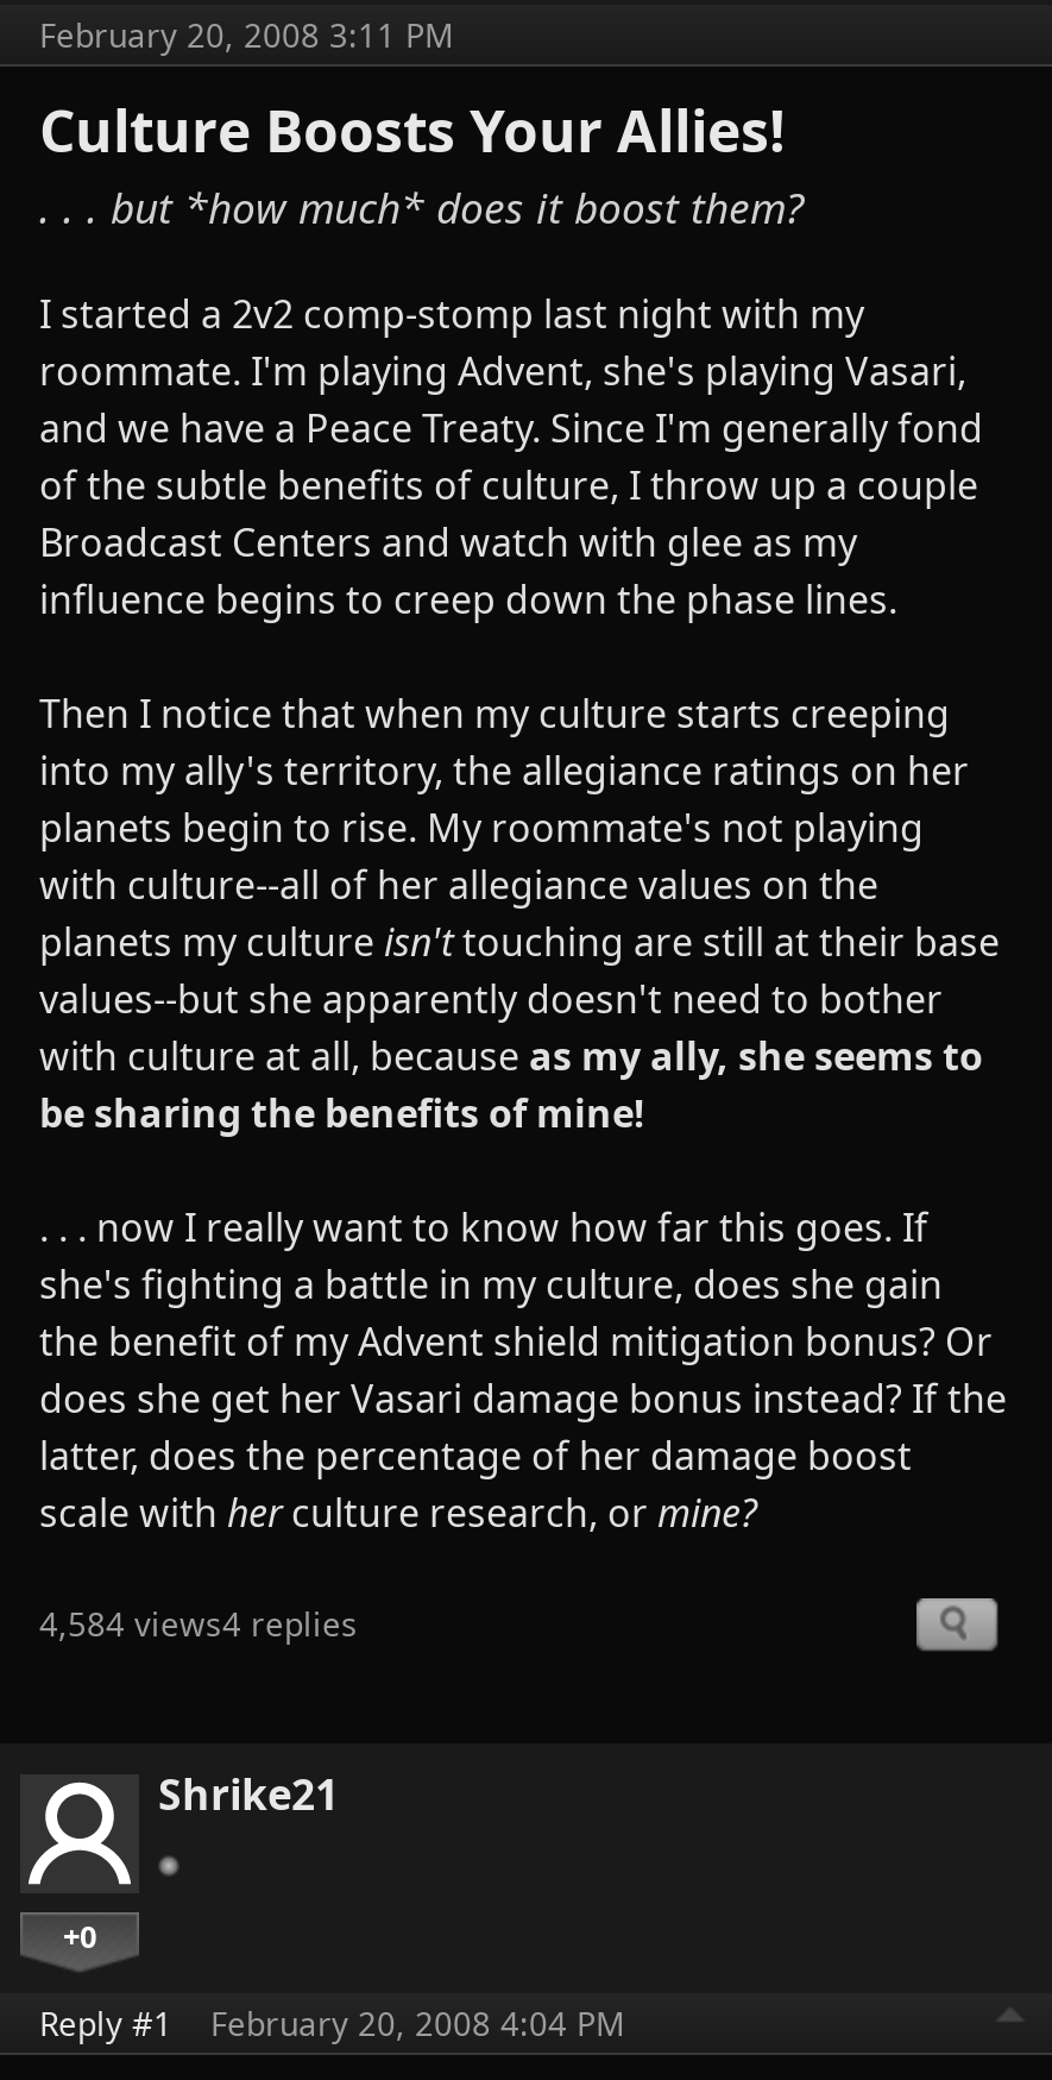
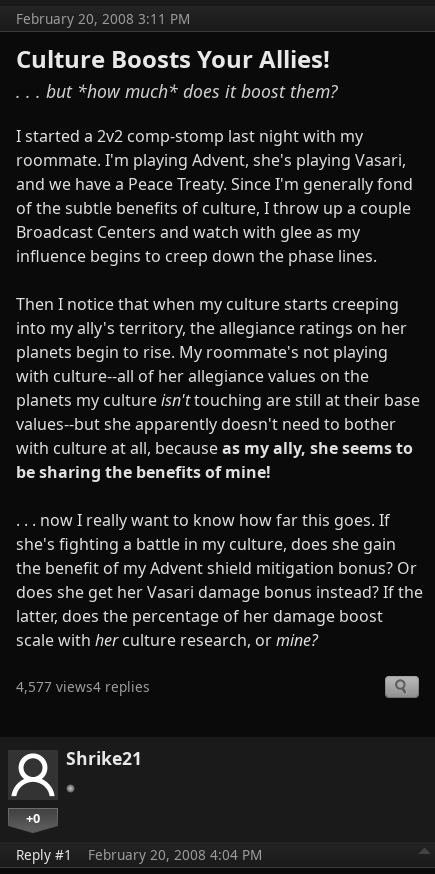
[39,1600,358,1645] 4,584 views4 replies -> [16,677,150,696] 4,577 views4 replies

